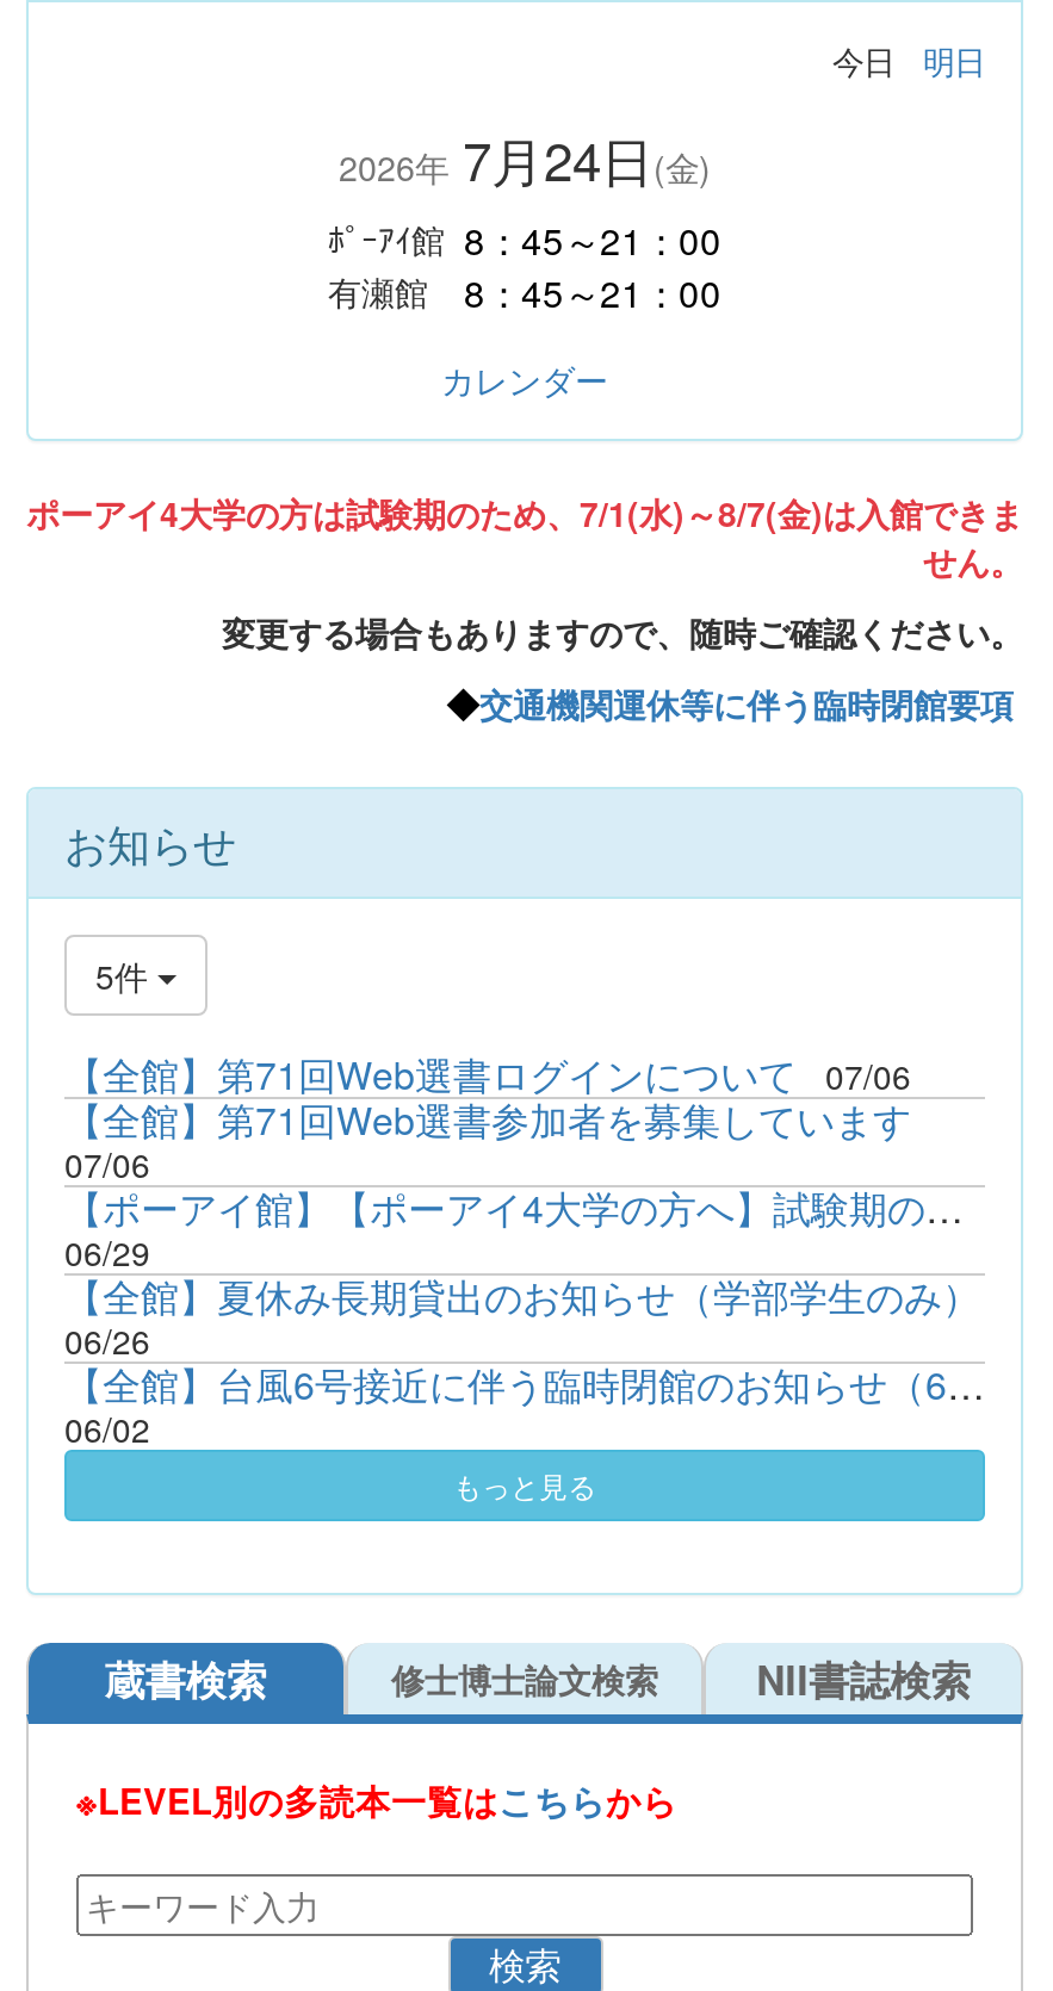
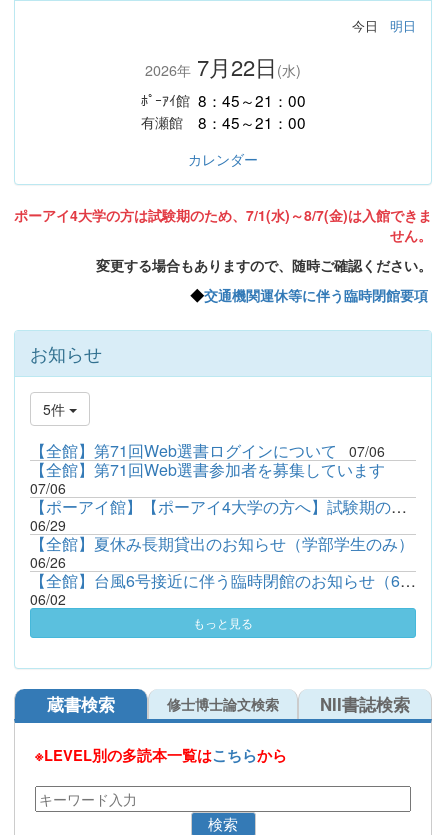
[339,121,711,195] 2026年 7月24日(金) -> [145,51,301,82] 2026年 7月22日(水)

